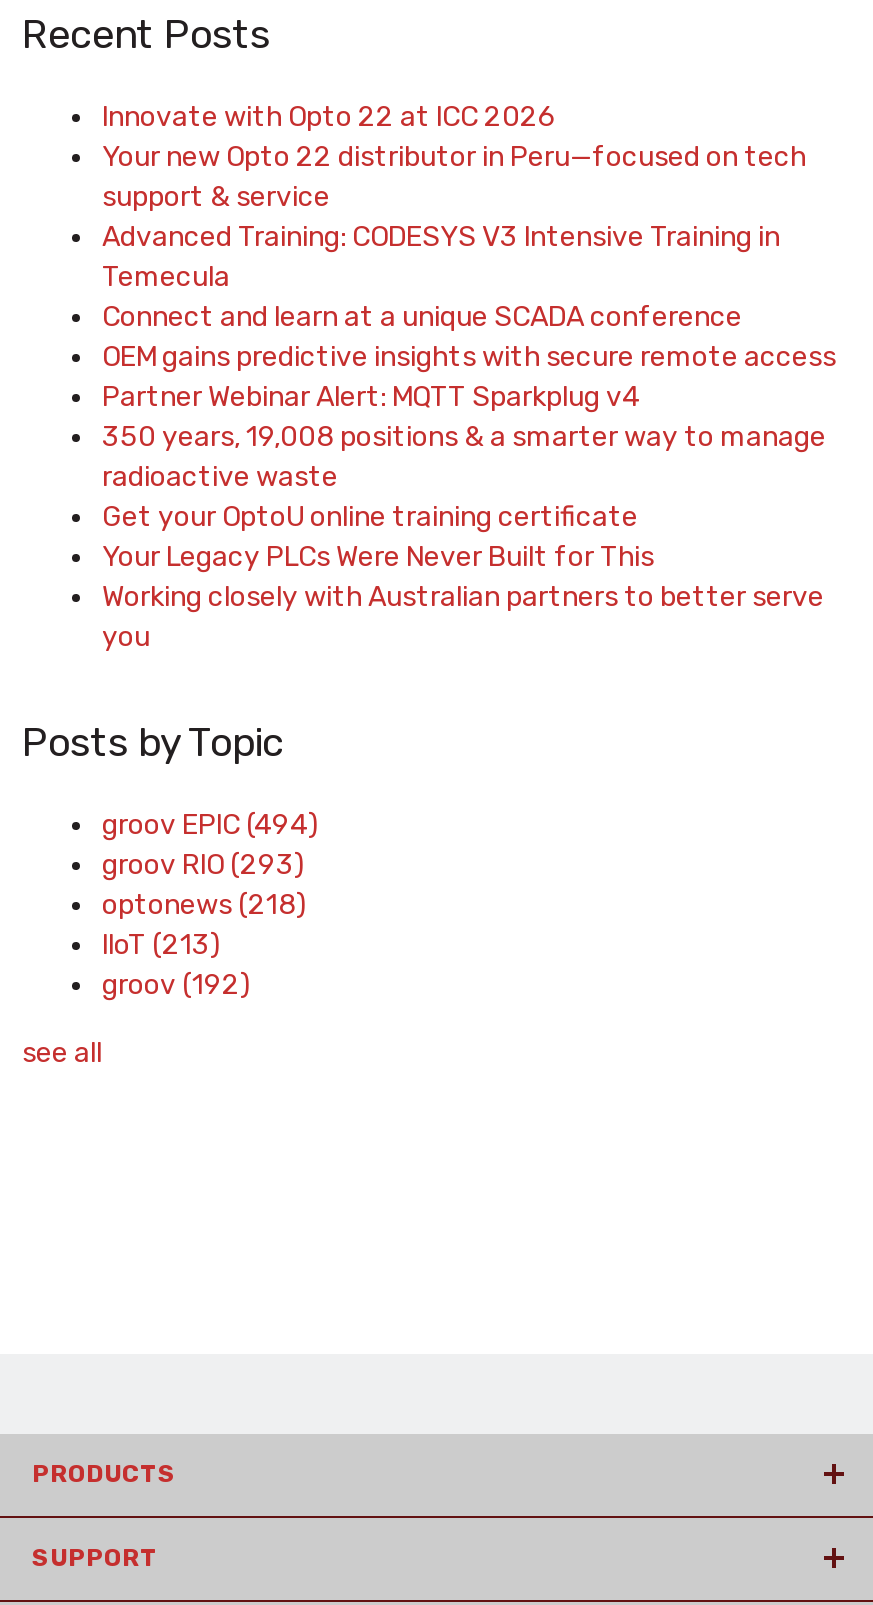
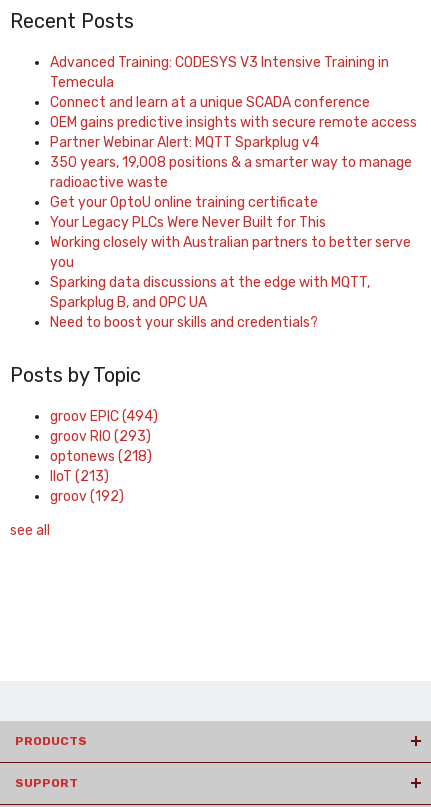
[102,100,806,214] Innovate with Opto 22 at ICC 2026 | Your new Opto 22 distributor in Peru—focused on tech | support & service -> none
moved [102,220,836,654] -> [50,54,417,271]: Advanced Training: CODESYS V3 Intensive Training in | Temecula | Connect and learn at a unique SCADA conference | ... | Working closely with Australian partners to better serve | you
none -> [50,274,370,331] Sparking data discussions at the edge with MQTT, | Sparkplug B, and OPC UA | Need to boost your skills and credentials?

